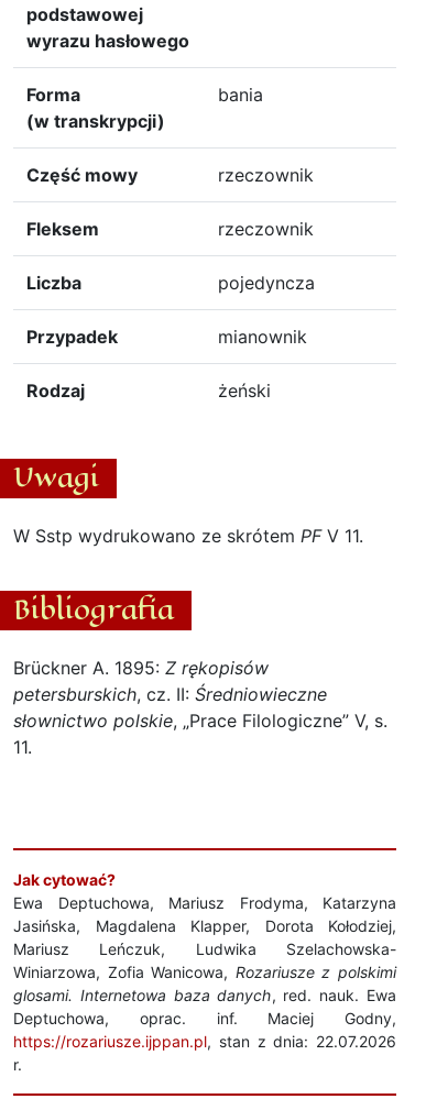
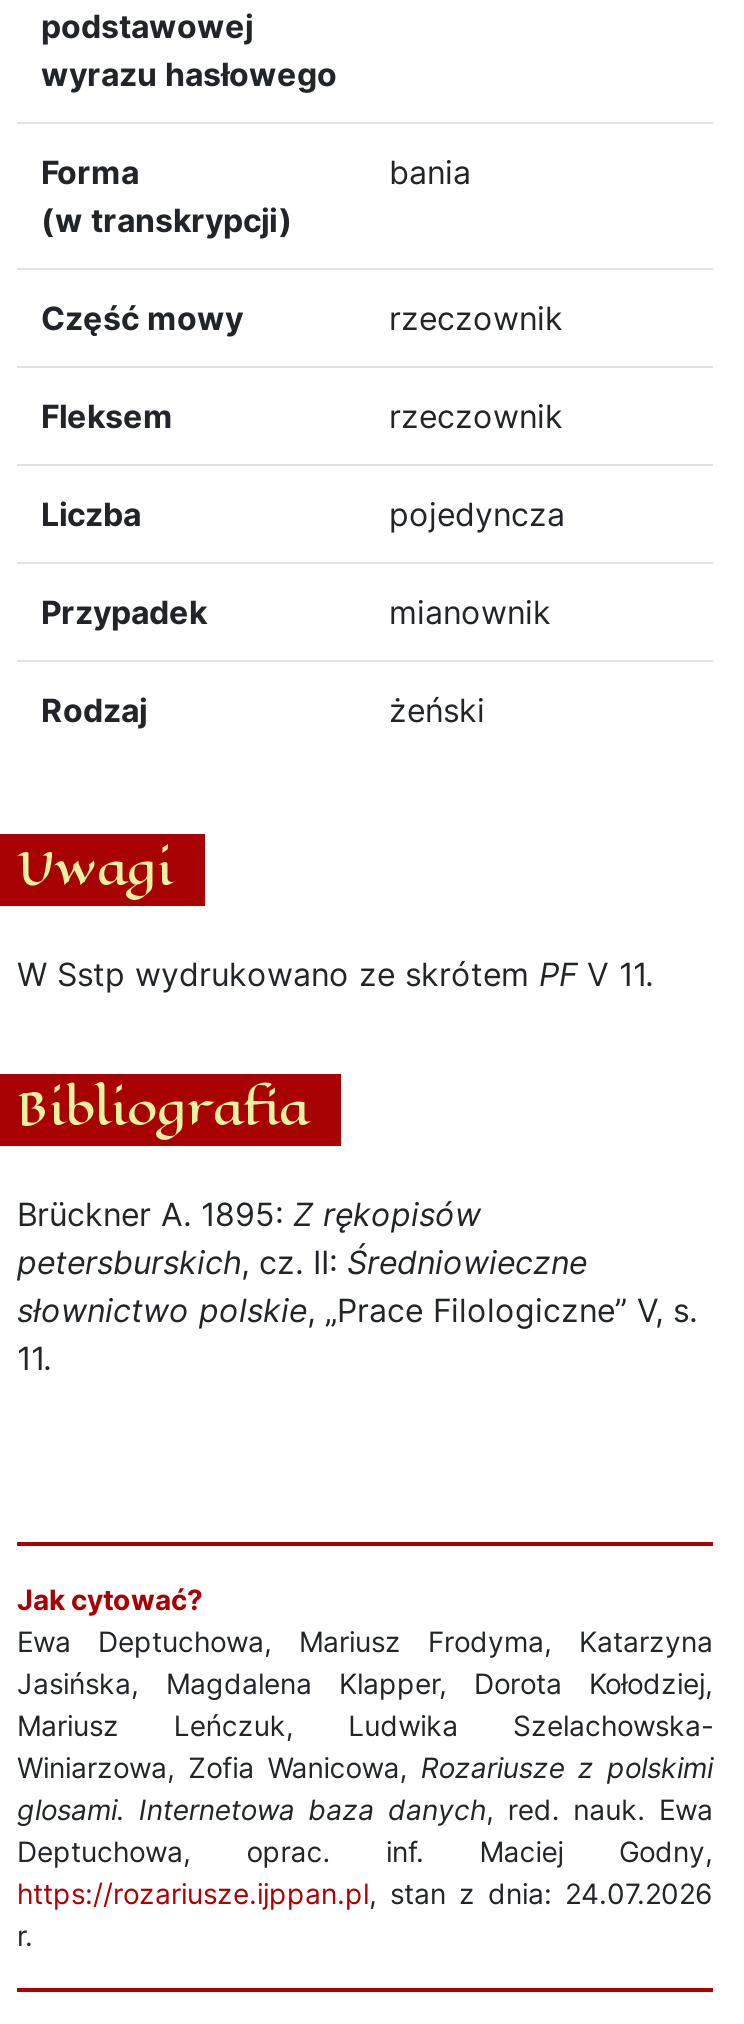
[13,1032,396,1051] https://rozariusze.ijppan.pl, stan z dnia: 22.07.2026 -> [17,1876,713,1910] https://rozariusze.ijppan.pl, stan z dnia: 24.07.2026

